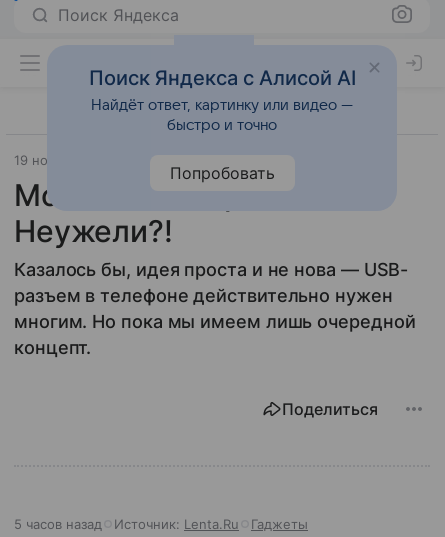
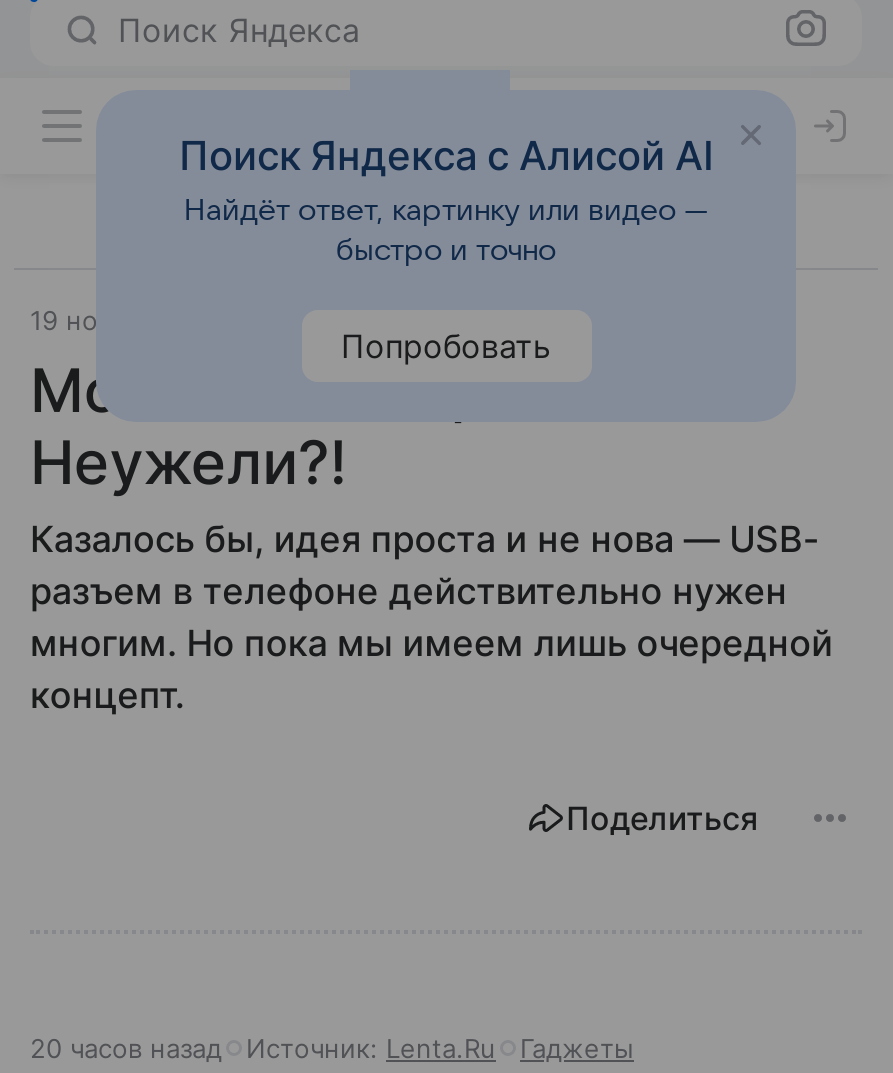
[14,516,308,532] 5 часов назад Источник: Lenta.Ru Гаджеты -> [30,1032,634,1064] 20 часов назад Источник: Lenta.Ru Гаджеты

